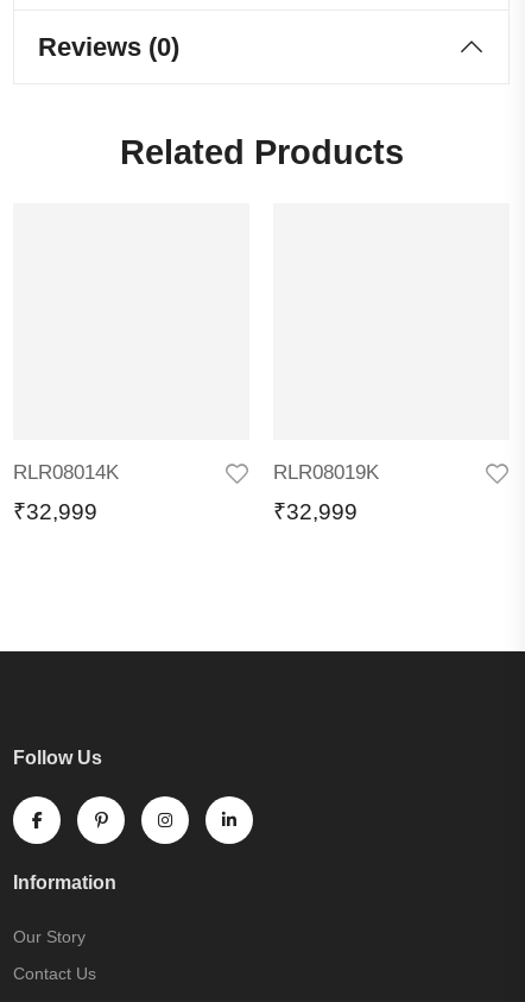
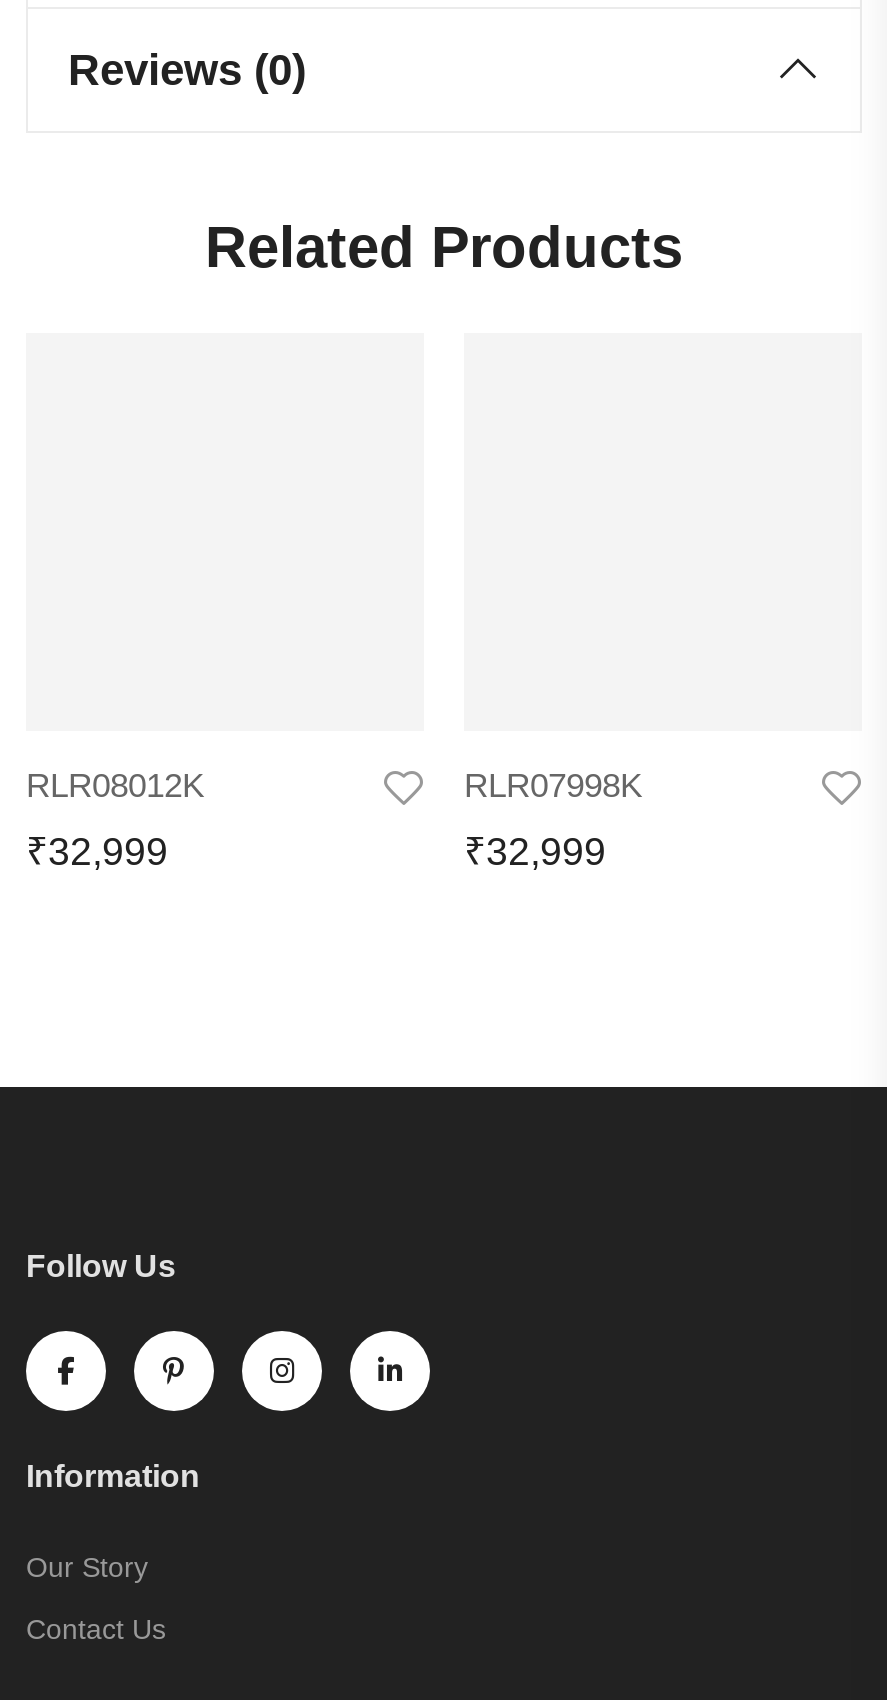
[13,461,119,484] RLR08014K -> [26,767,204,805] RLR08012K
[273,461,379,484] RLR08019K -> [464,767,642,805] RLR07998K

